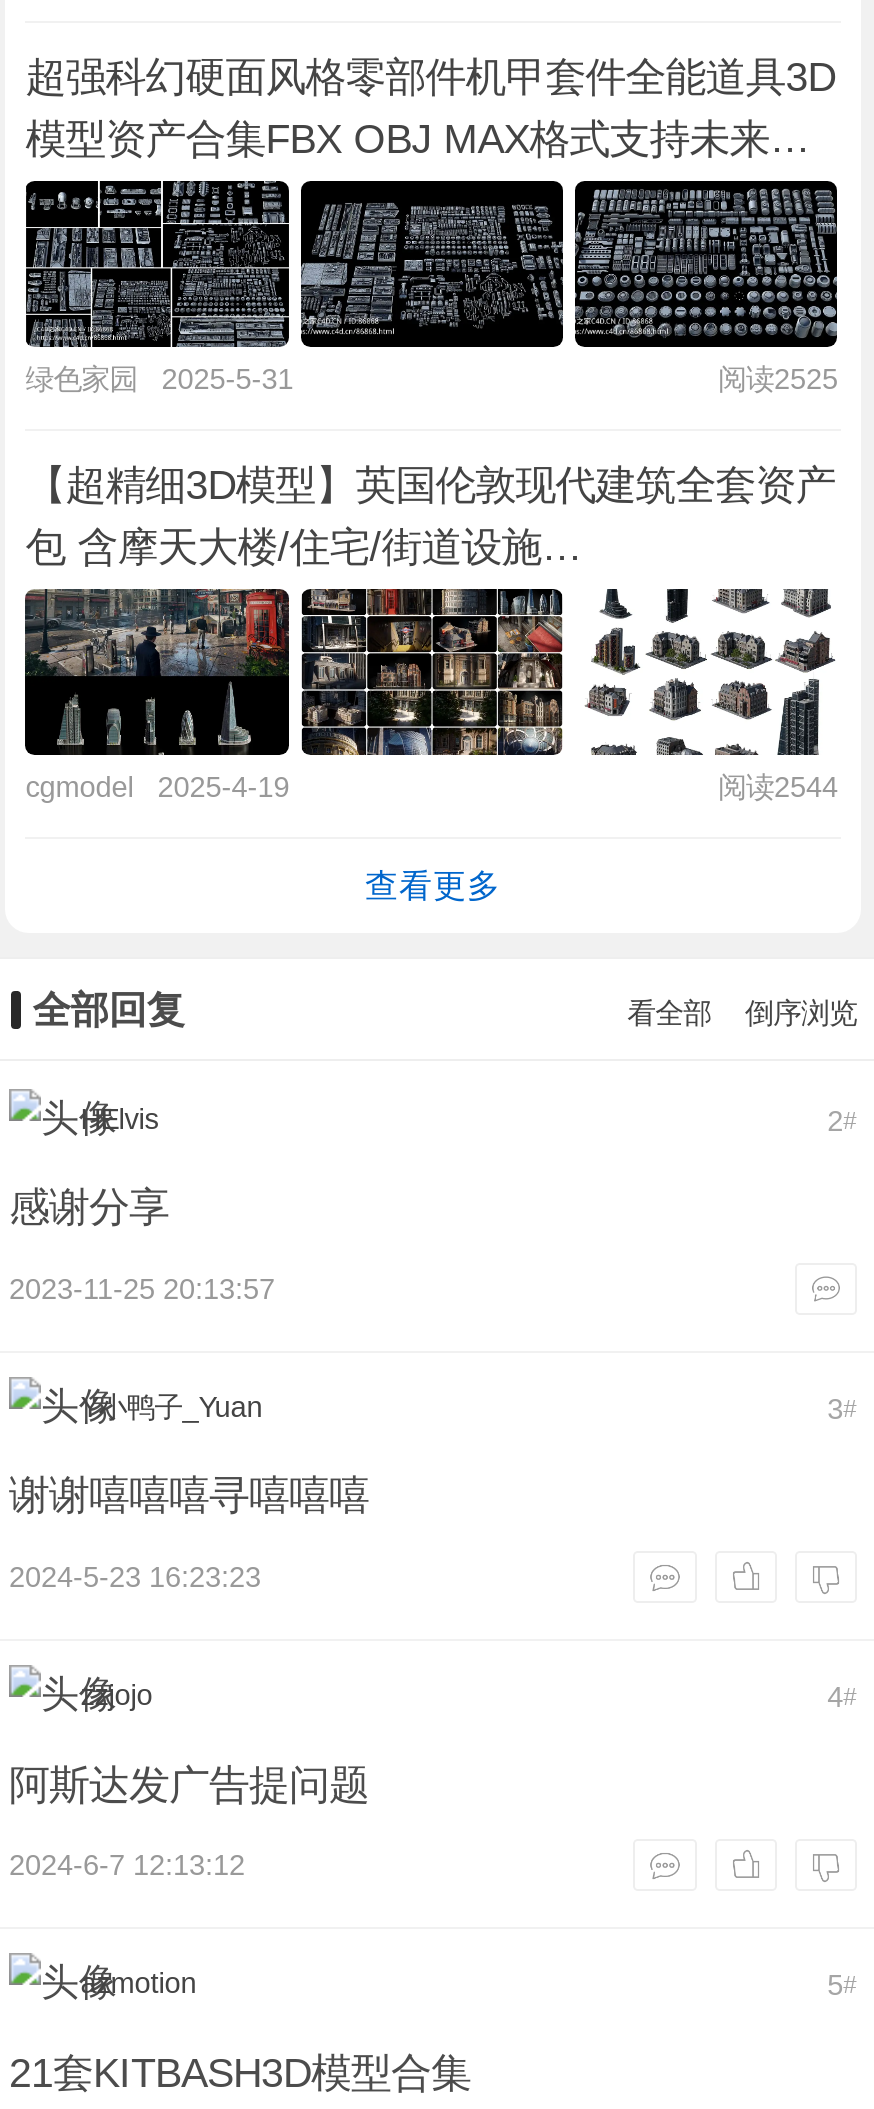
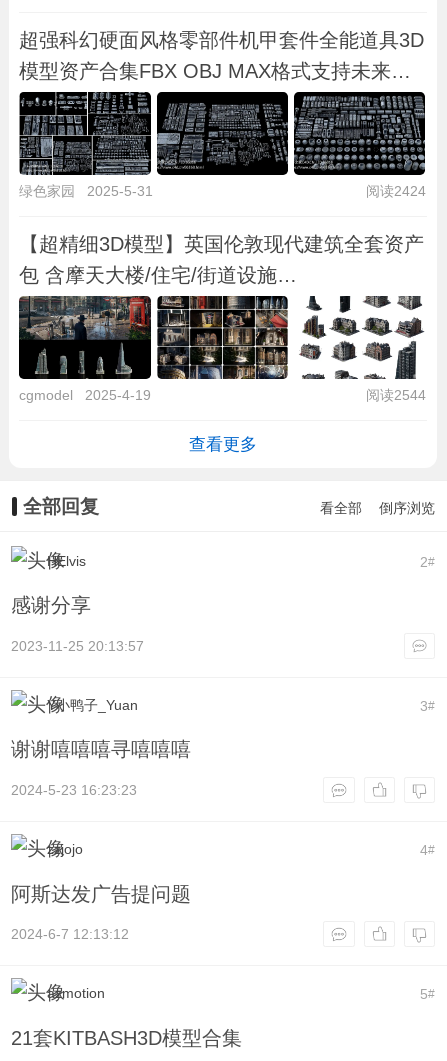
[718,362,838,394] 阅读2525 -> [365,183,425,199] 阅读2424

